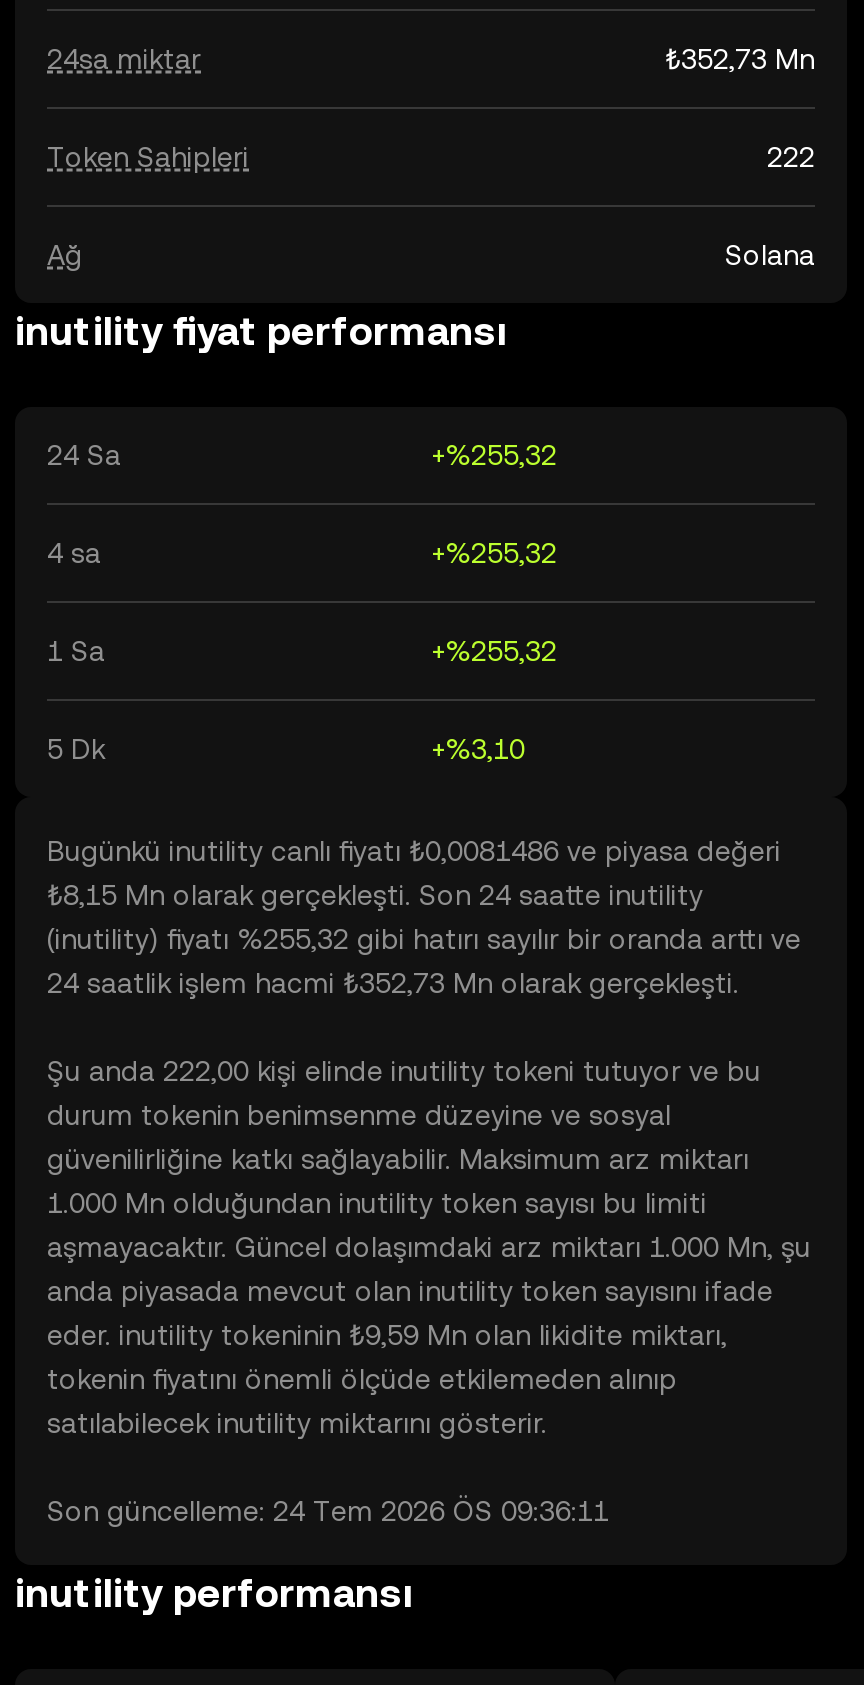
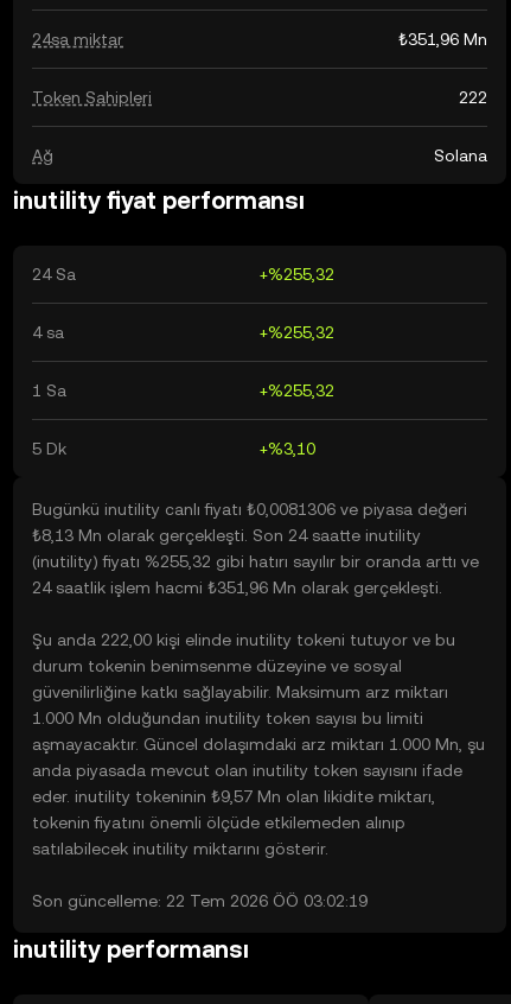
[665,43,815,75] ₺352,73 Mn -> [398,30,487,49] ₺351,96 Mn
[47,835,781,867] Bugünkü inutility canlı fiyatı ₺0,0081486 ve piyasa değeri -> [32,500,467,519] Bugünkü inutility canlı fiyatı ₺0,0081306 ve piyasa değeri
[47,879,703,911] ₺8,15 Mn olarak gerçekleşti. Son 24 saatte inutility -> [32,526,421,545] ₺8,13 Mn olarak gerçekleşti. Son 24 saatte inutility
[47,967,739,999] 24 saatlik işlem hacmi ₺352,73 Mn olarak gerçekleşti. -> [32,578,442,597] 24 saatlik işlem hacmi ₺351,96 Mn olarak gerçekleşti.
[47,1319,727,1351] eder. inutility tokeninin ₺9,59 Mn olan likidite miktarı, -> [32,787,435,806] eder. inutility tokeninin ₺9,57 Mn olan likidite miktarı,
[47,1495,609,1527] Son güncelleme: 24 Tem 2026 ÖS 09:36:11 -> [32,891,368,910] Son güncelleme: 22 Tem 2026 ÖÖ 03:02:19

